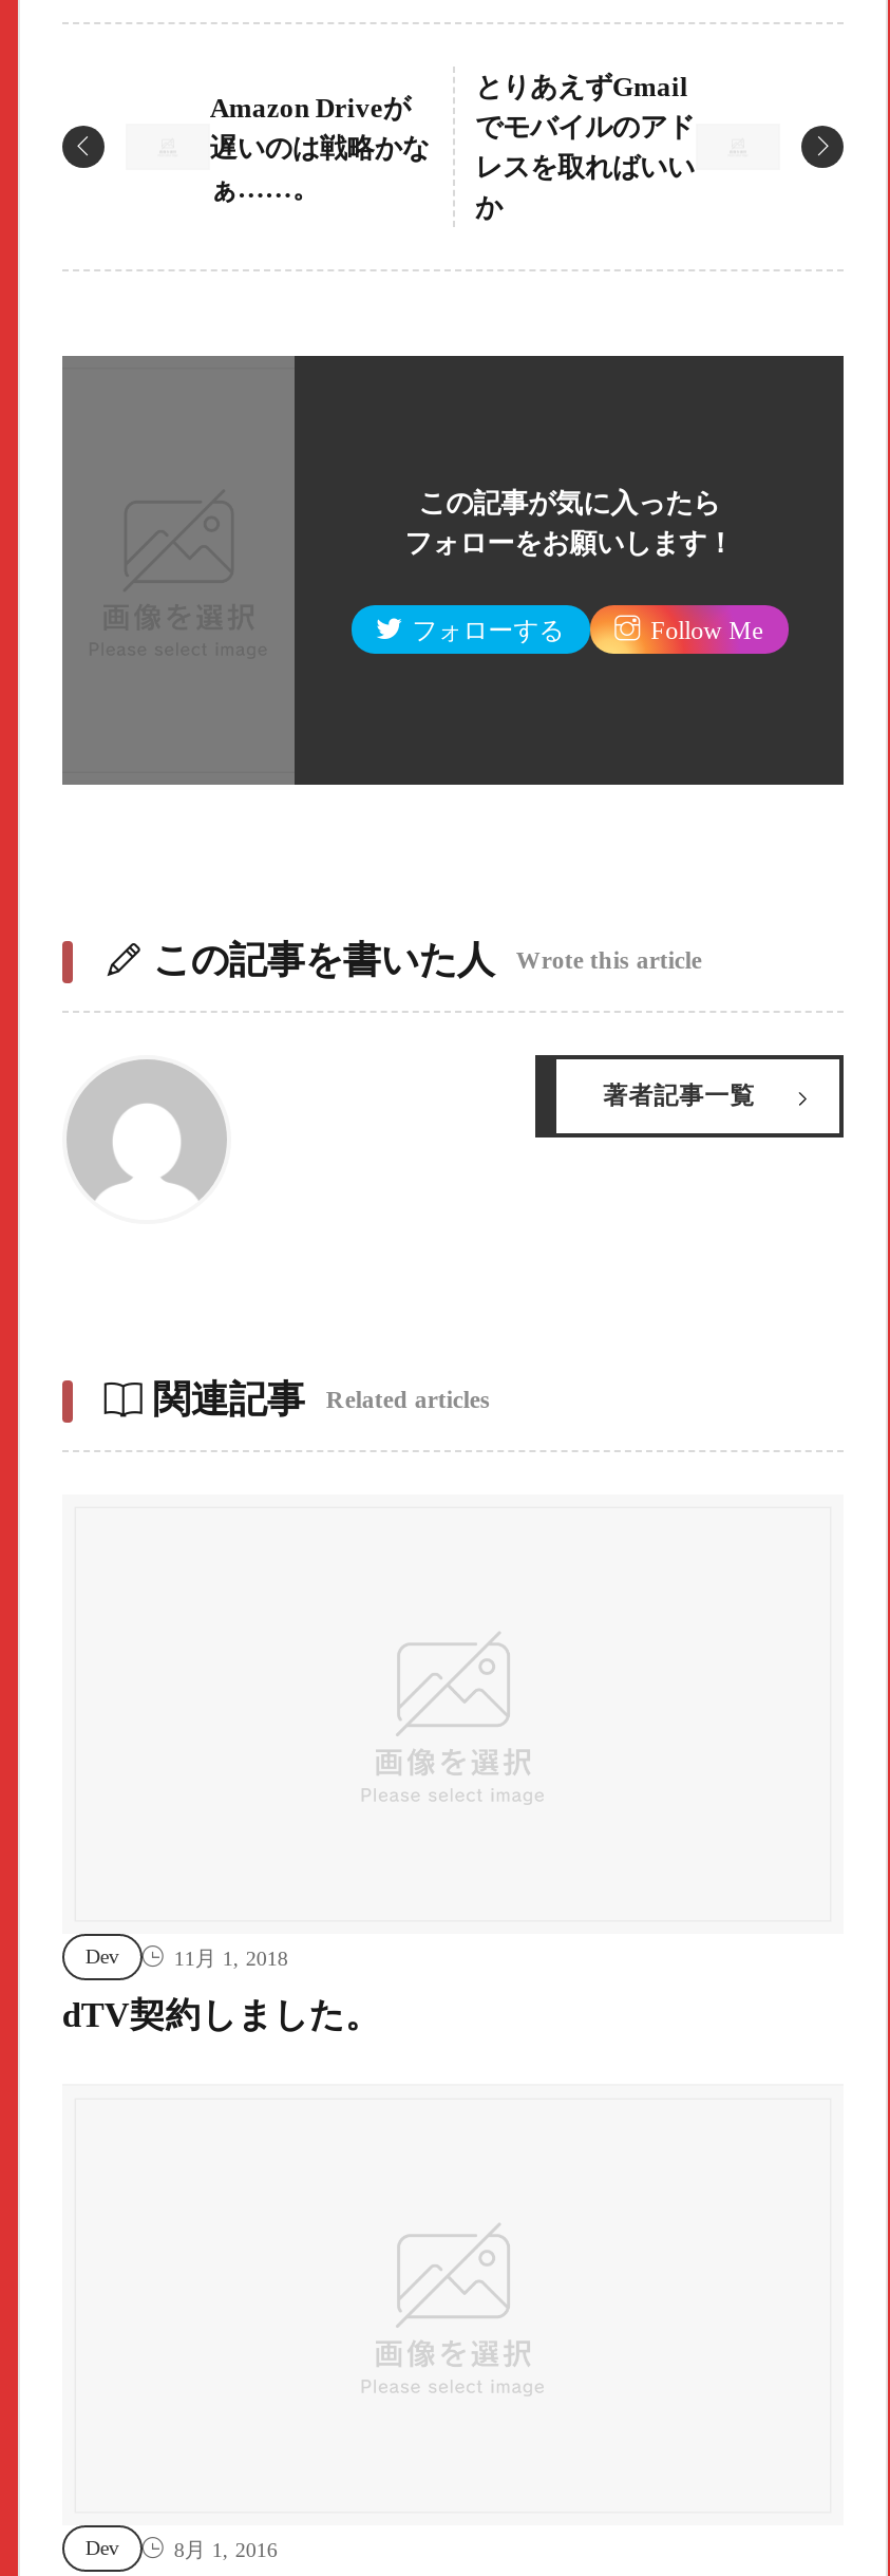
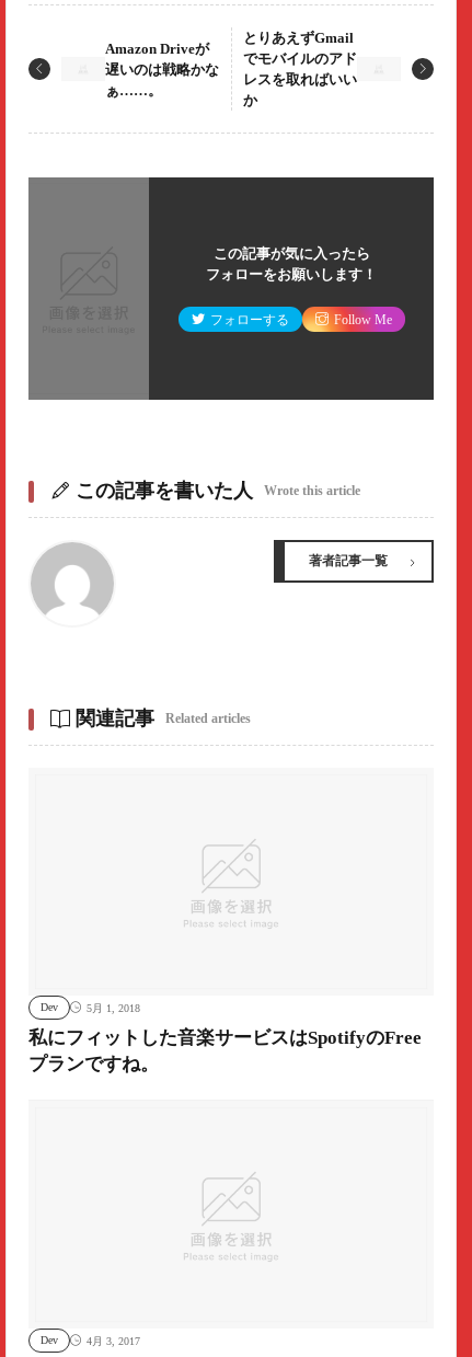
[174,1946,288,1969] 11月 1, 2018 -> [86,1002,140,1014] 5月 1, 2018
[62,1996,381,2036] dTV契約しました。 -> [28,1028,422,1075] 私にフィットした音楽サービスはSpotifyのFree | プランですね。
[174,2538,277,2561] 8月 1, 2016 -> [86,1335,140,1347] 4月 3, 2017

